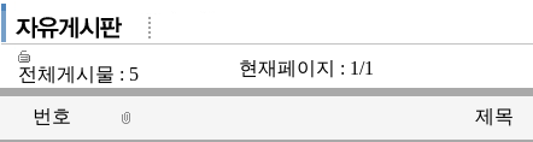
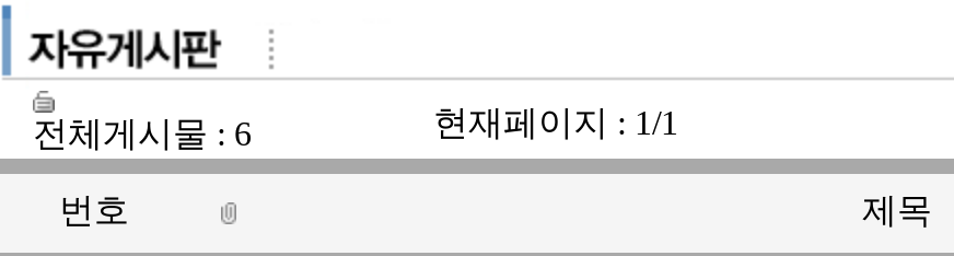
[18,64,139,84] 전체게시물 : 5 -> [33,115,252,152] 전체게시물 : 6

